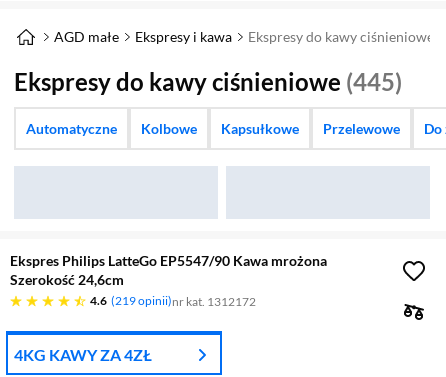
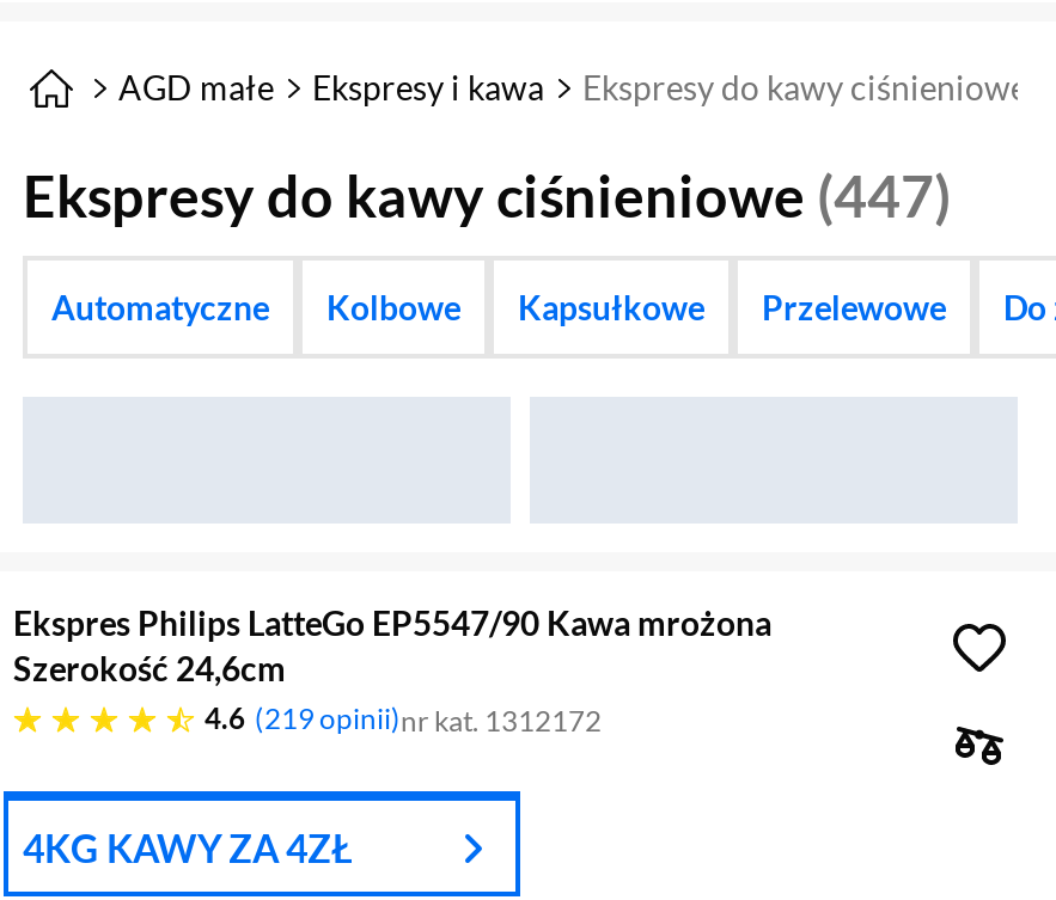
[14,66,402,95] Ekspresy do kawy ciśnieniowe (445) -> [23,159,951,228] Ekspresy do kawy ciśnieniowe (447)

